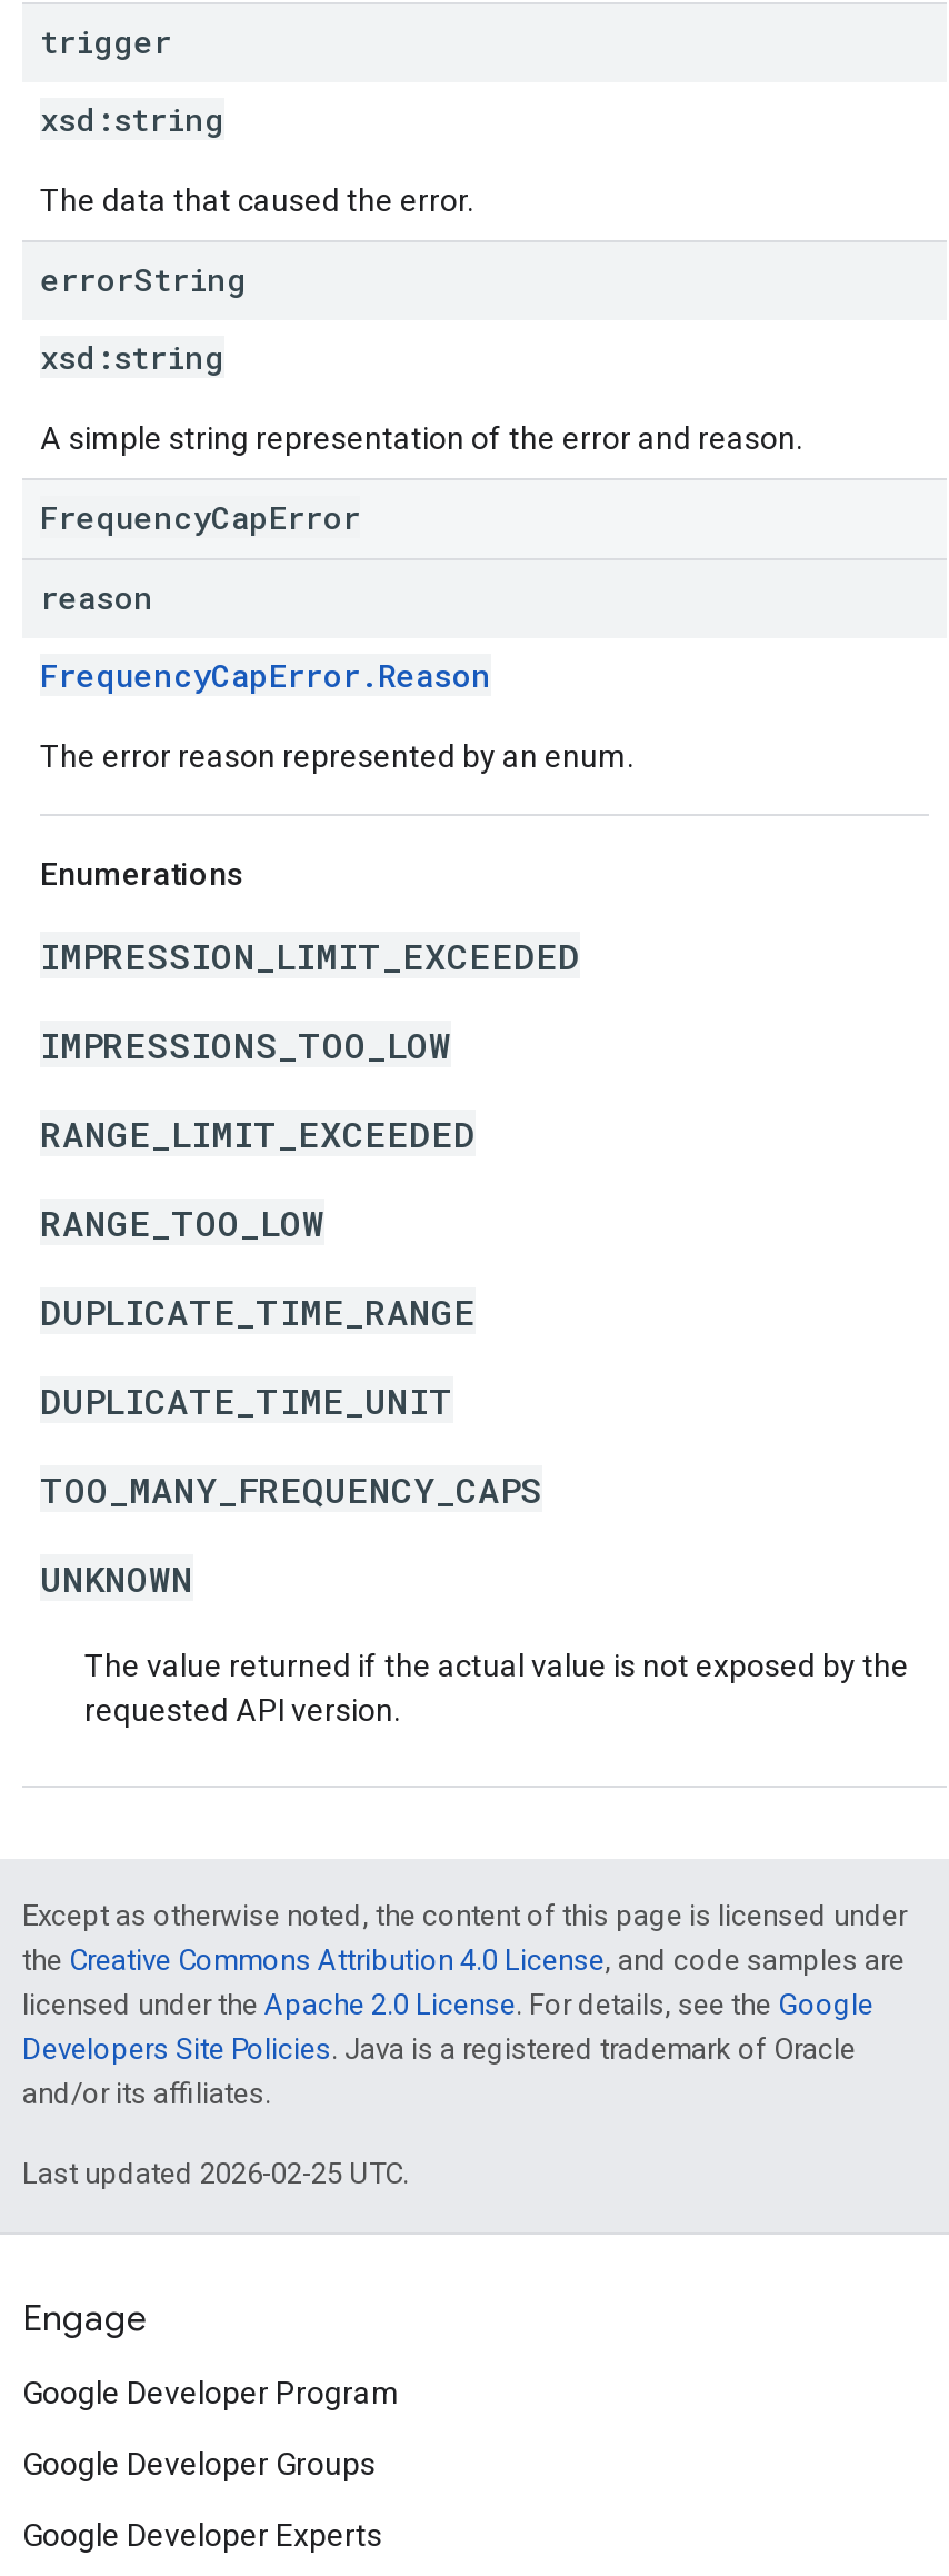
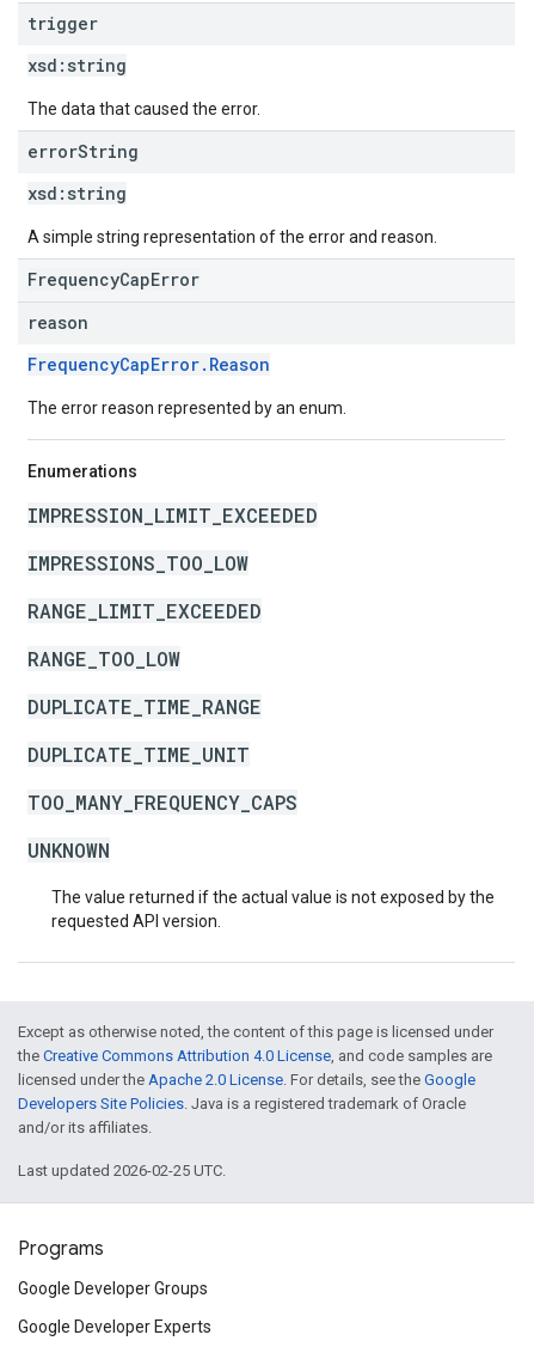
[22,2297,400,2410] Engage | Google Developer Program -> [18,1237,104,1261] Programs

